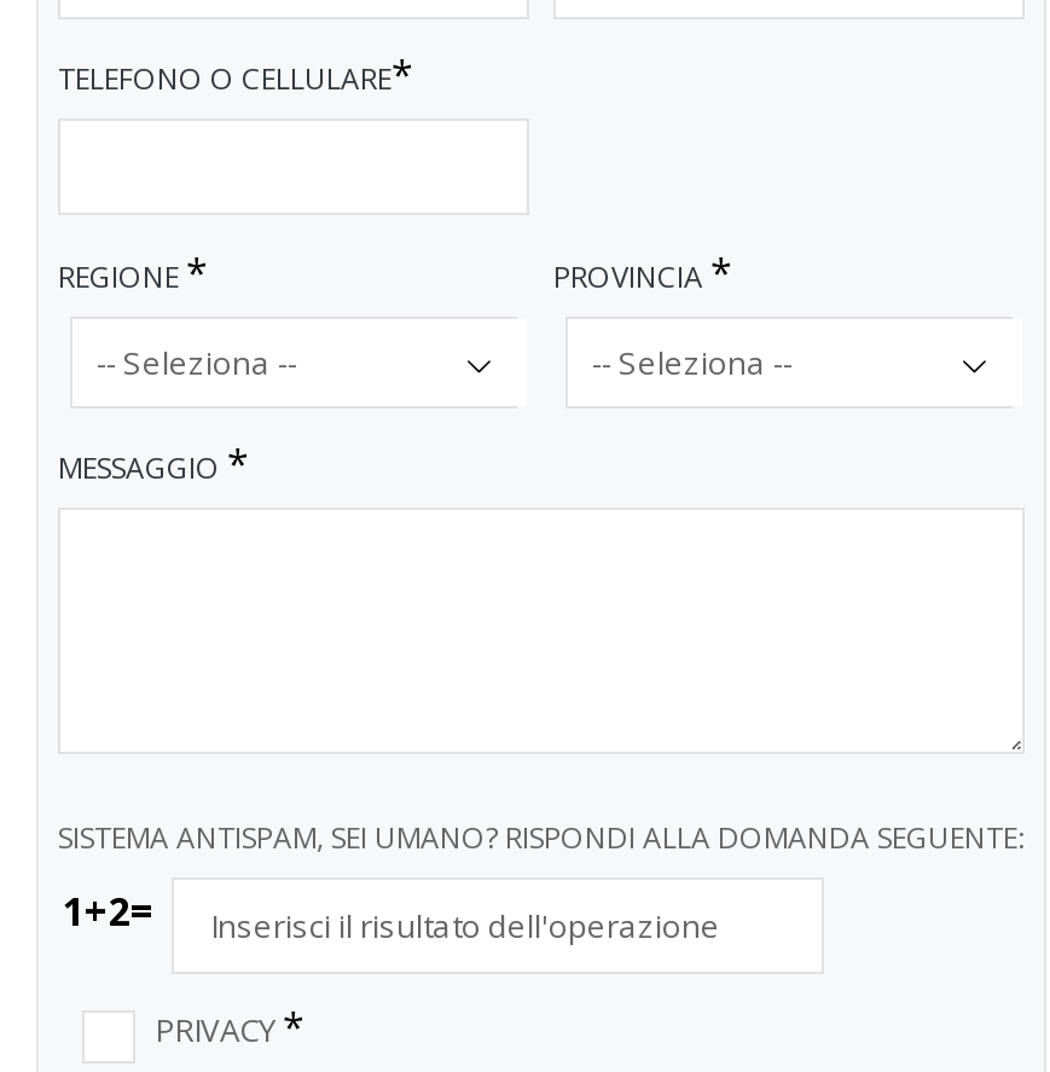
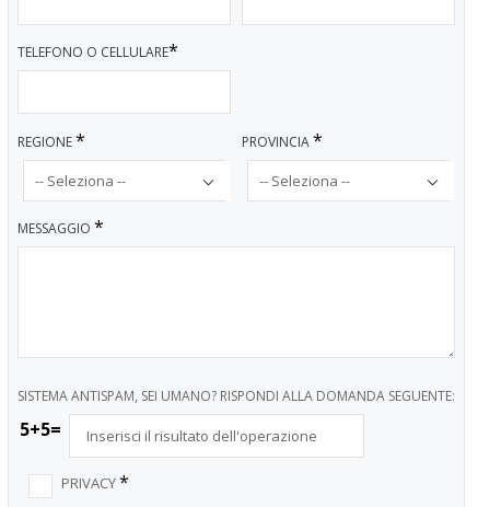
[63,885,155,938] 1+2= -> [20,417,61,441] 5+5=

